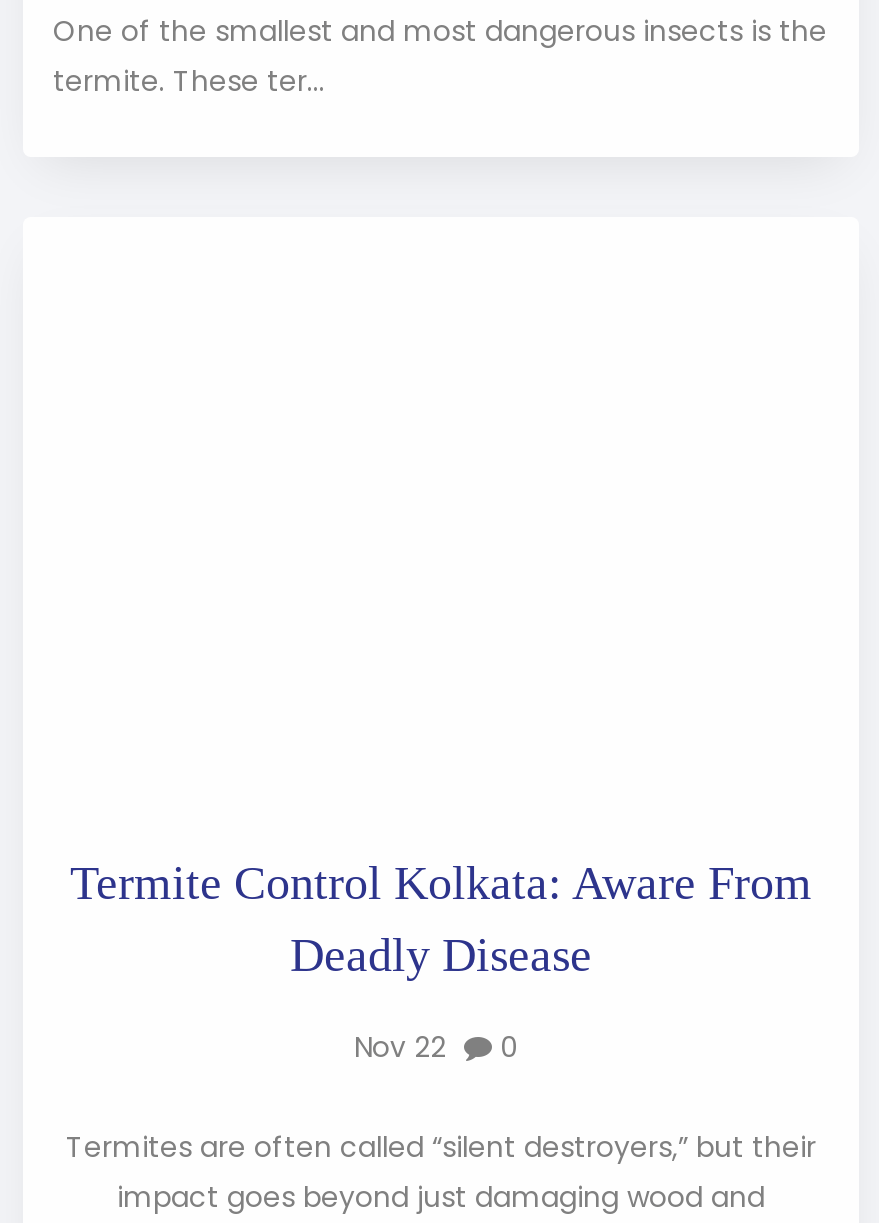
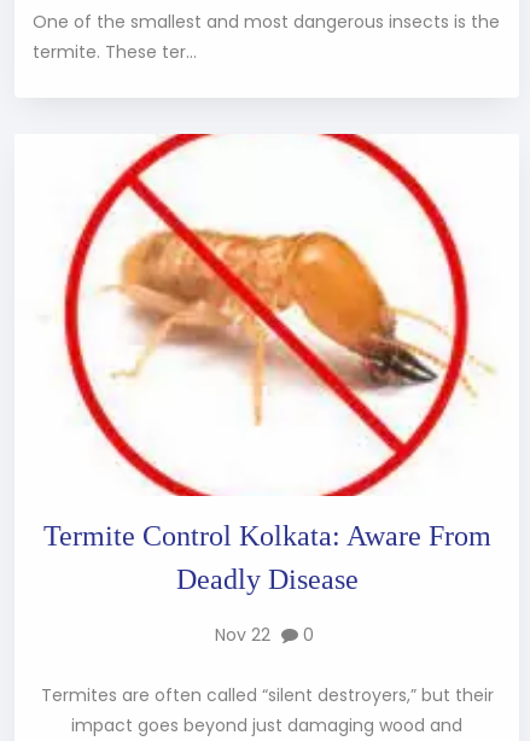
none -> [62,133,496,497] [image]

